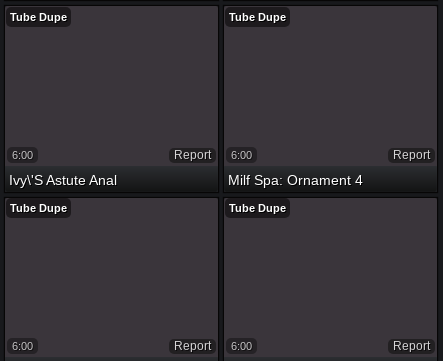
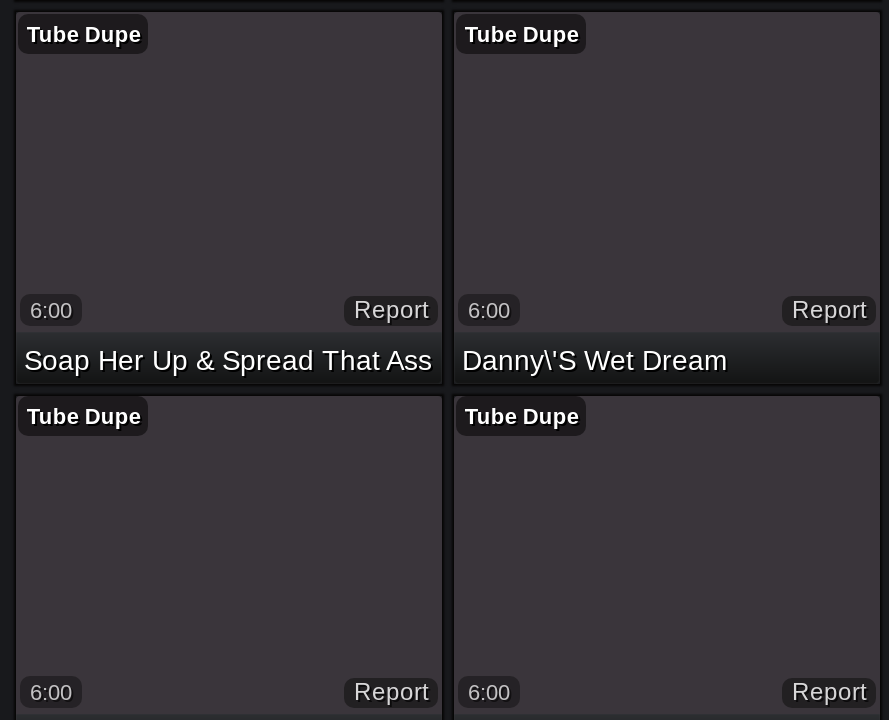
[9,171,117,187] Ivy\'s Astute Anal -> [24,343,432,375] Soap Her Up & Spread That Ass
[228,171,363,187] Milf Spa: Ornament 4 -> [462,343,728,375] Danny\'s Wet Dream

